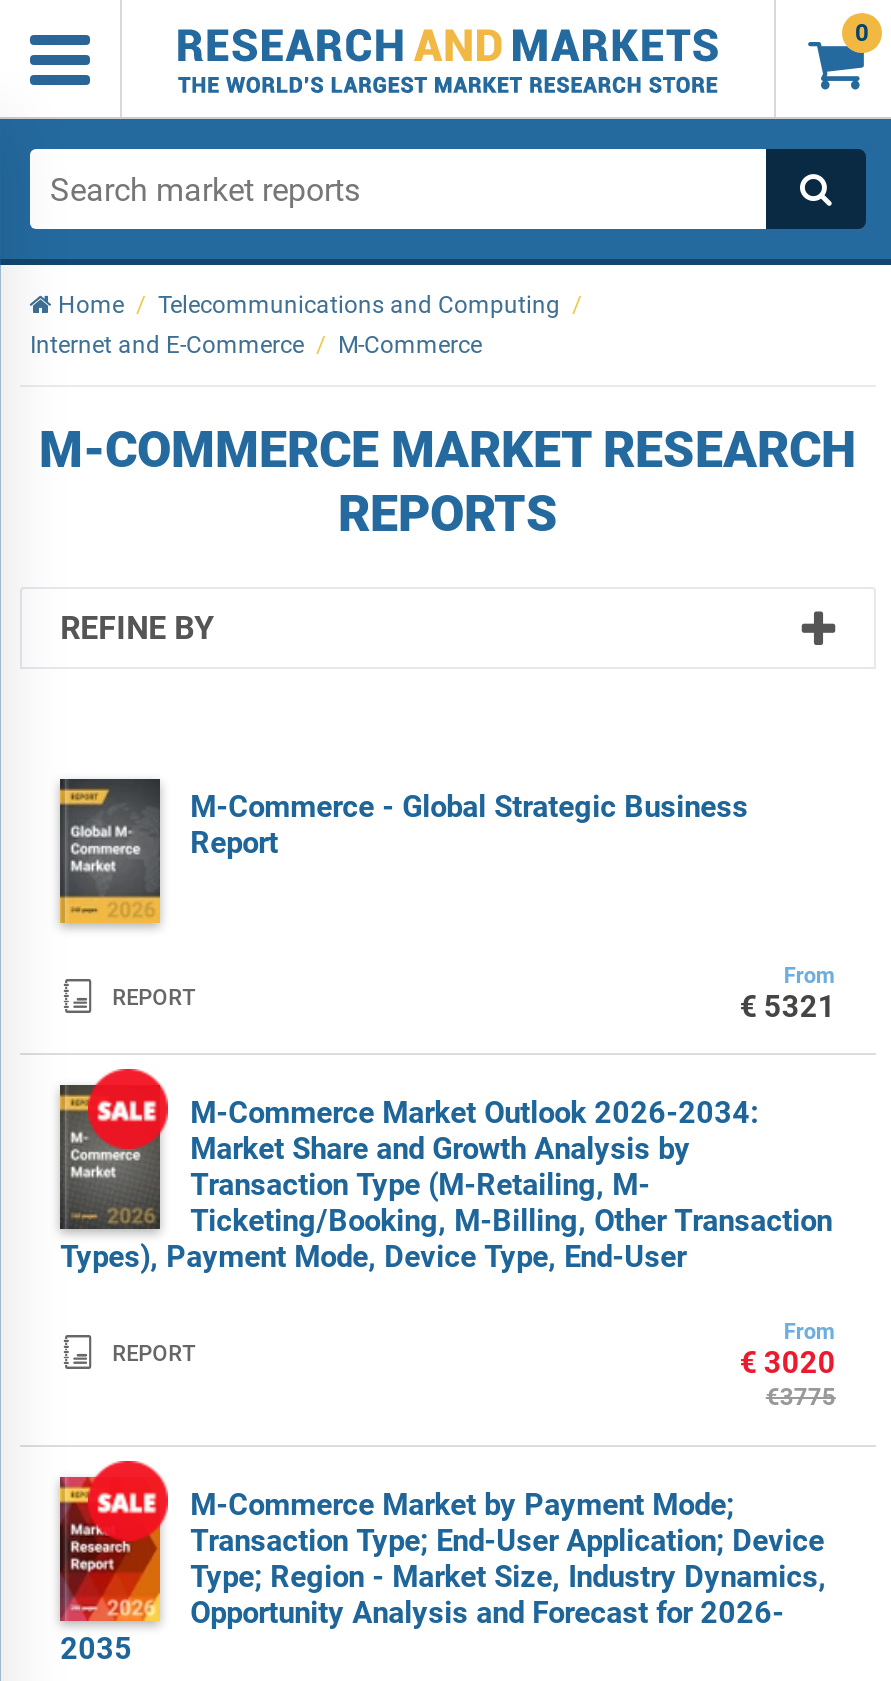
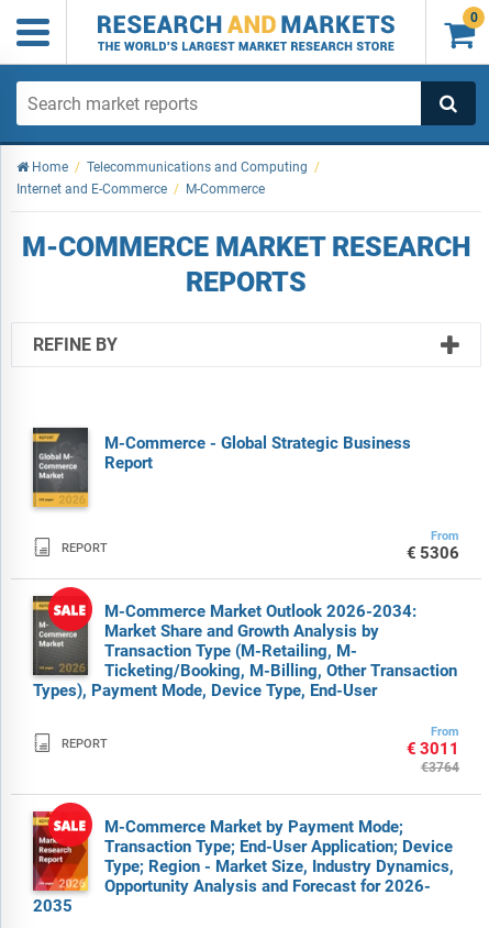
[764,989,836,1025] €5321 -> [420,543,459,563] €5306
[764,1345,836,1381] €3020 -> [420,739,459,759] €3011
[766,1383,836,1411] €3775 -> [421,760,459,775] €3764

